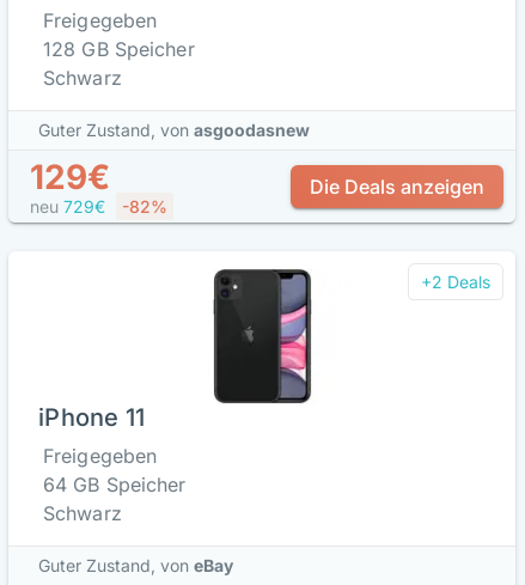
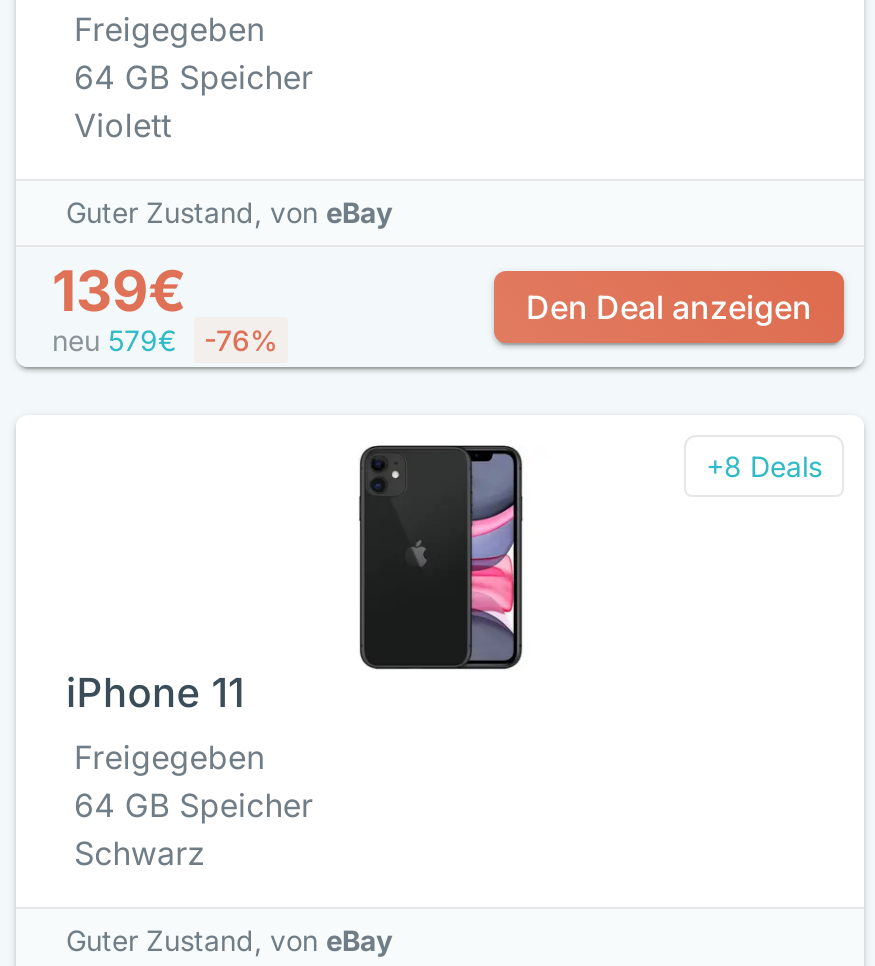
[43,37,195,90] 128 GB Speicher | Schwarz -> [74,57,313,145] 64 GB Speicher | Violett
[30,120,310,217] Guter Zustand, von asgoodasnew | 129€ | neu 729€ | -82% -> [52,195,392,357] Guter Zustand, von eBay | 139€ | neu 579€ | -76%
[310,175,484,199] Die Deals anzeigen -> [526,287,812,327] Den Deal anzeigen
[421,272,490,292] +2 Deals -> [706,449,822,483] +8 Deals

